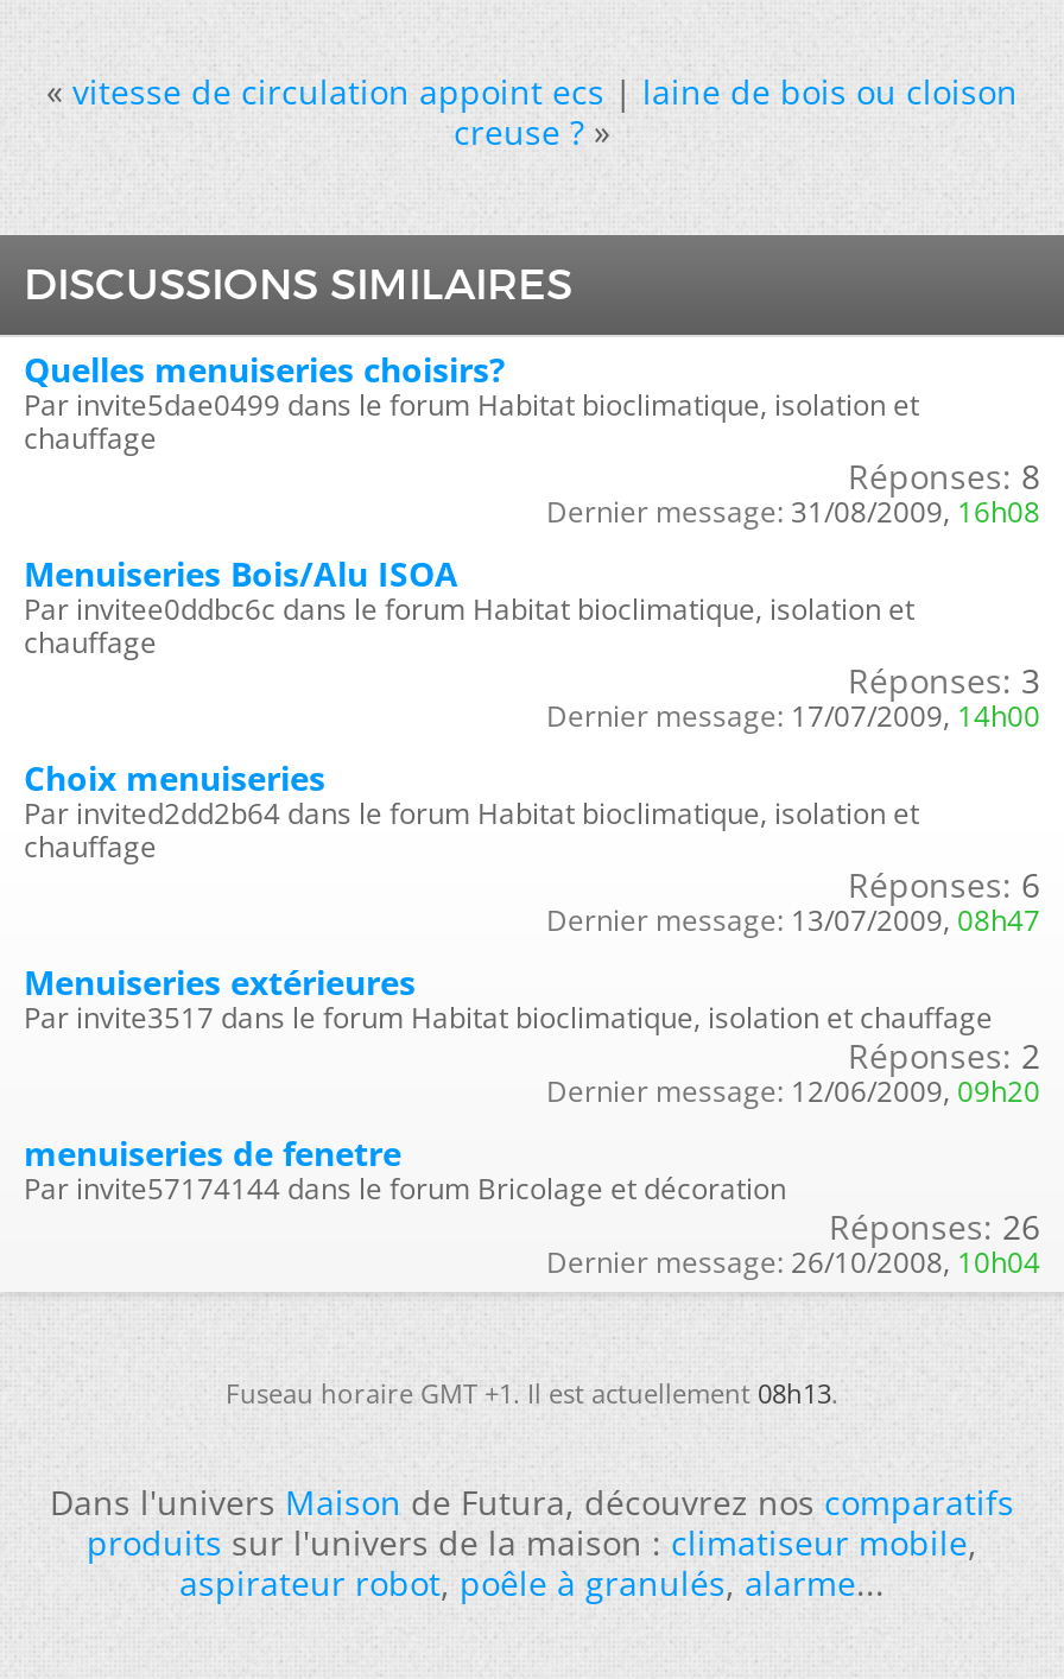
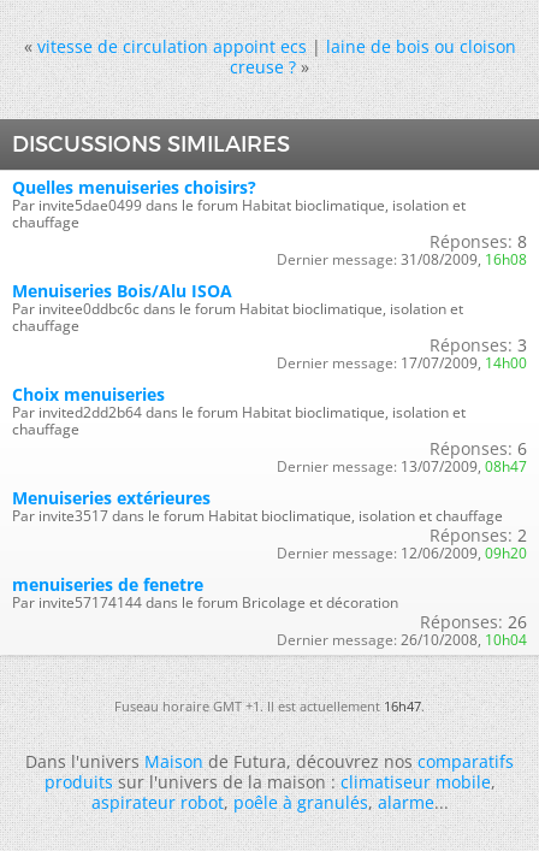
[226,1375,838,1411] Fuseau horaire GMT +1. Il est actuellement 08h13. -> [114,697,425,715] Fuseau horaire GMT +1. Il est actuellement 16h47.

